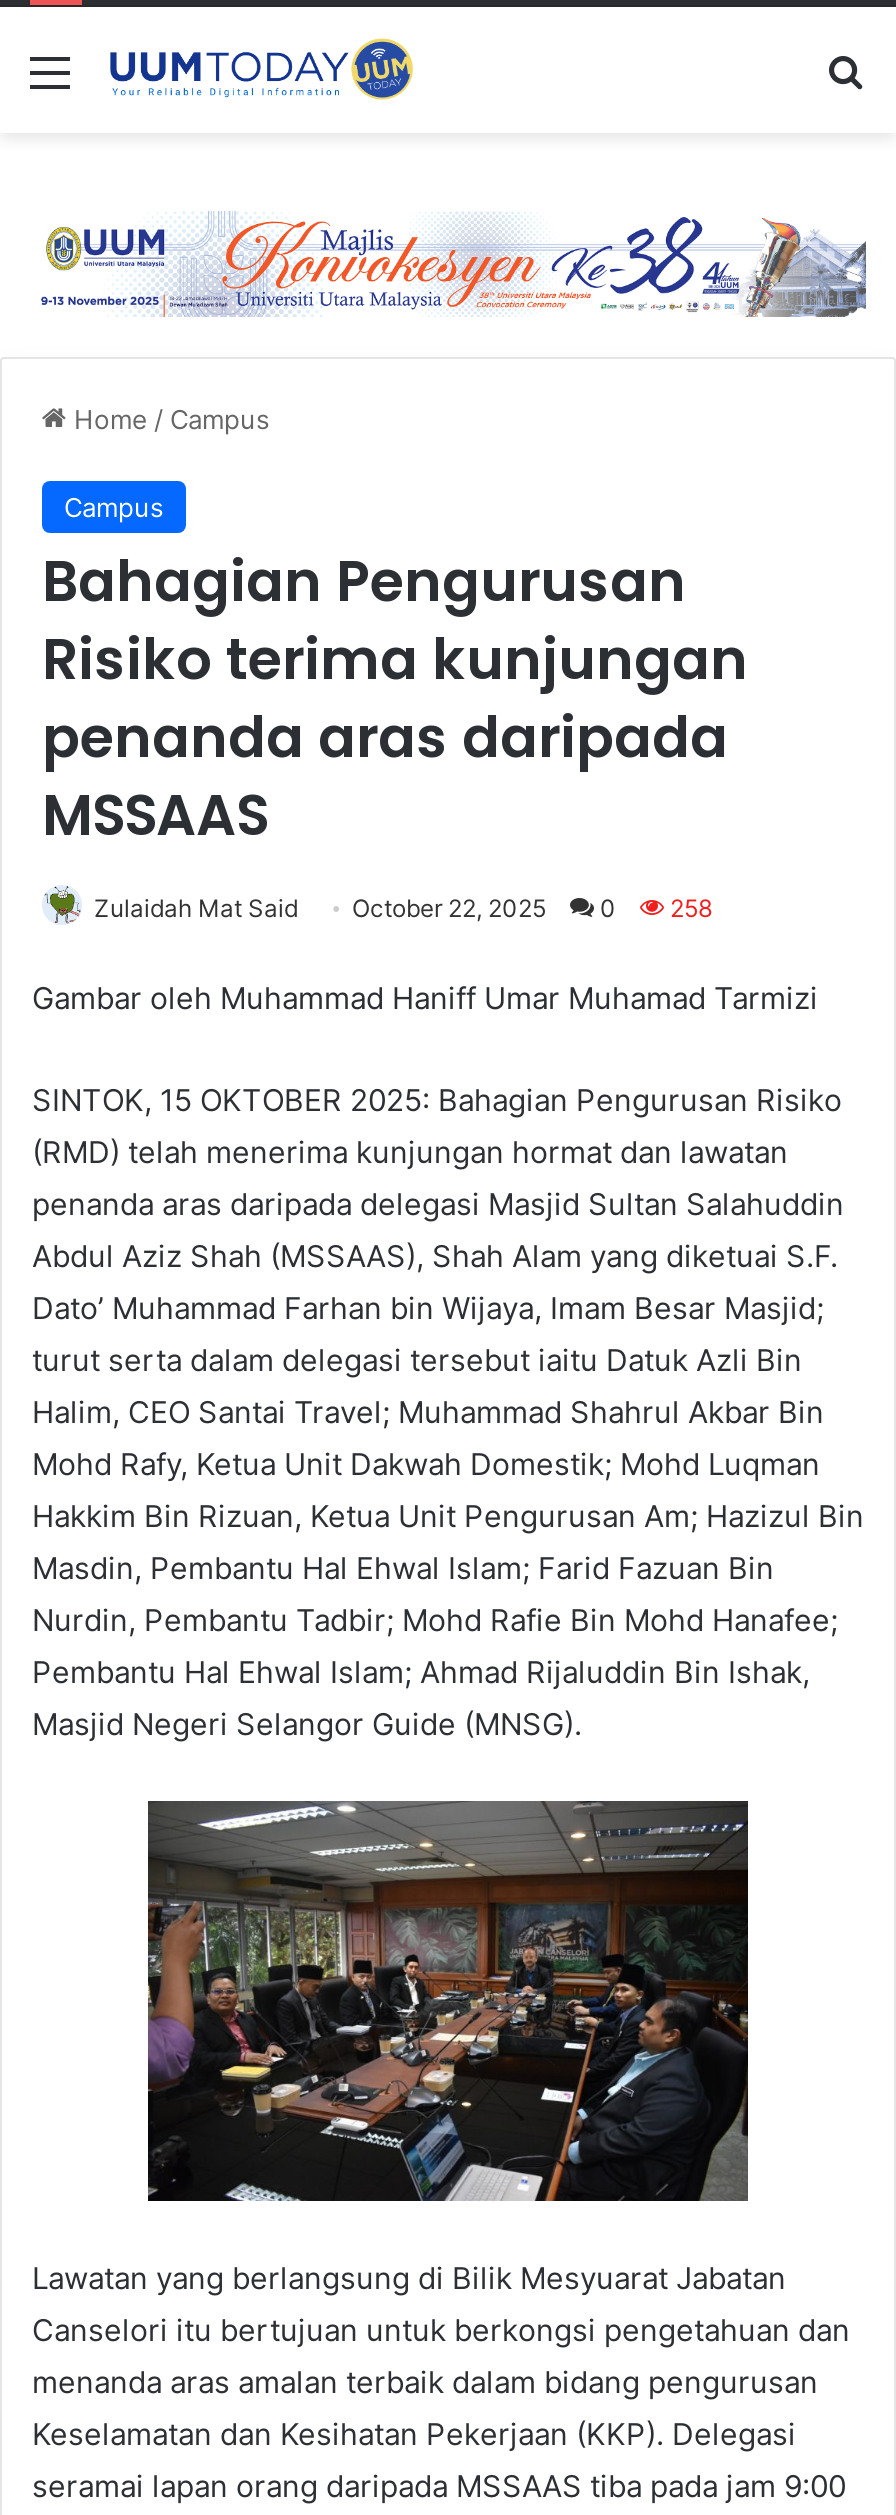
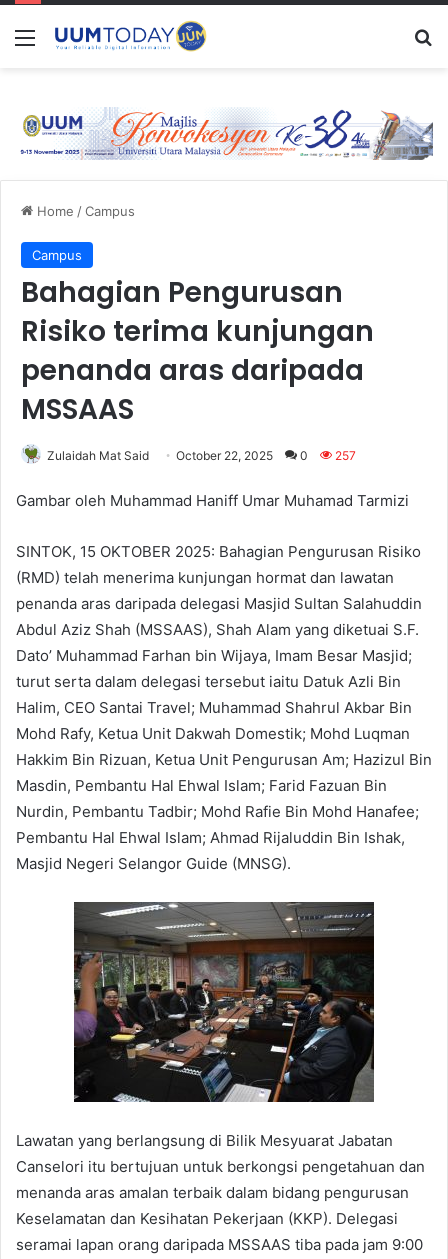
[94,892,712,922] Zulaidah Mat Said October 22, 2025 0 258 -> [47,448,356,463] Zulaidah Mat Said October 22, 2025 0 257

